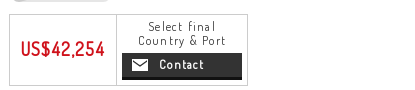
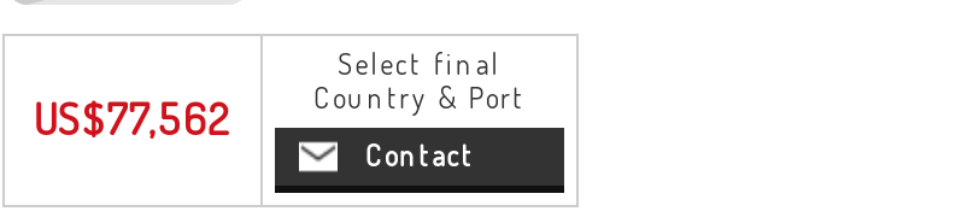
[21,37,105,59] US$42,254 -> [33,90,232,143] US$77,562

